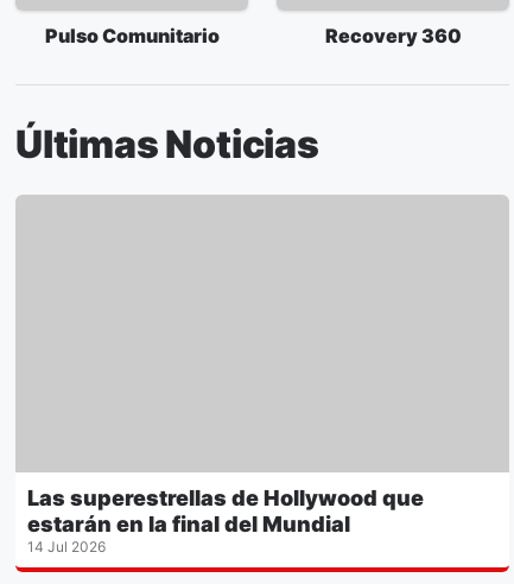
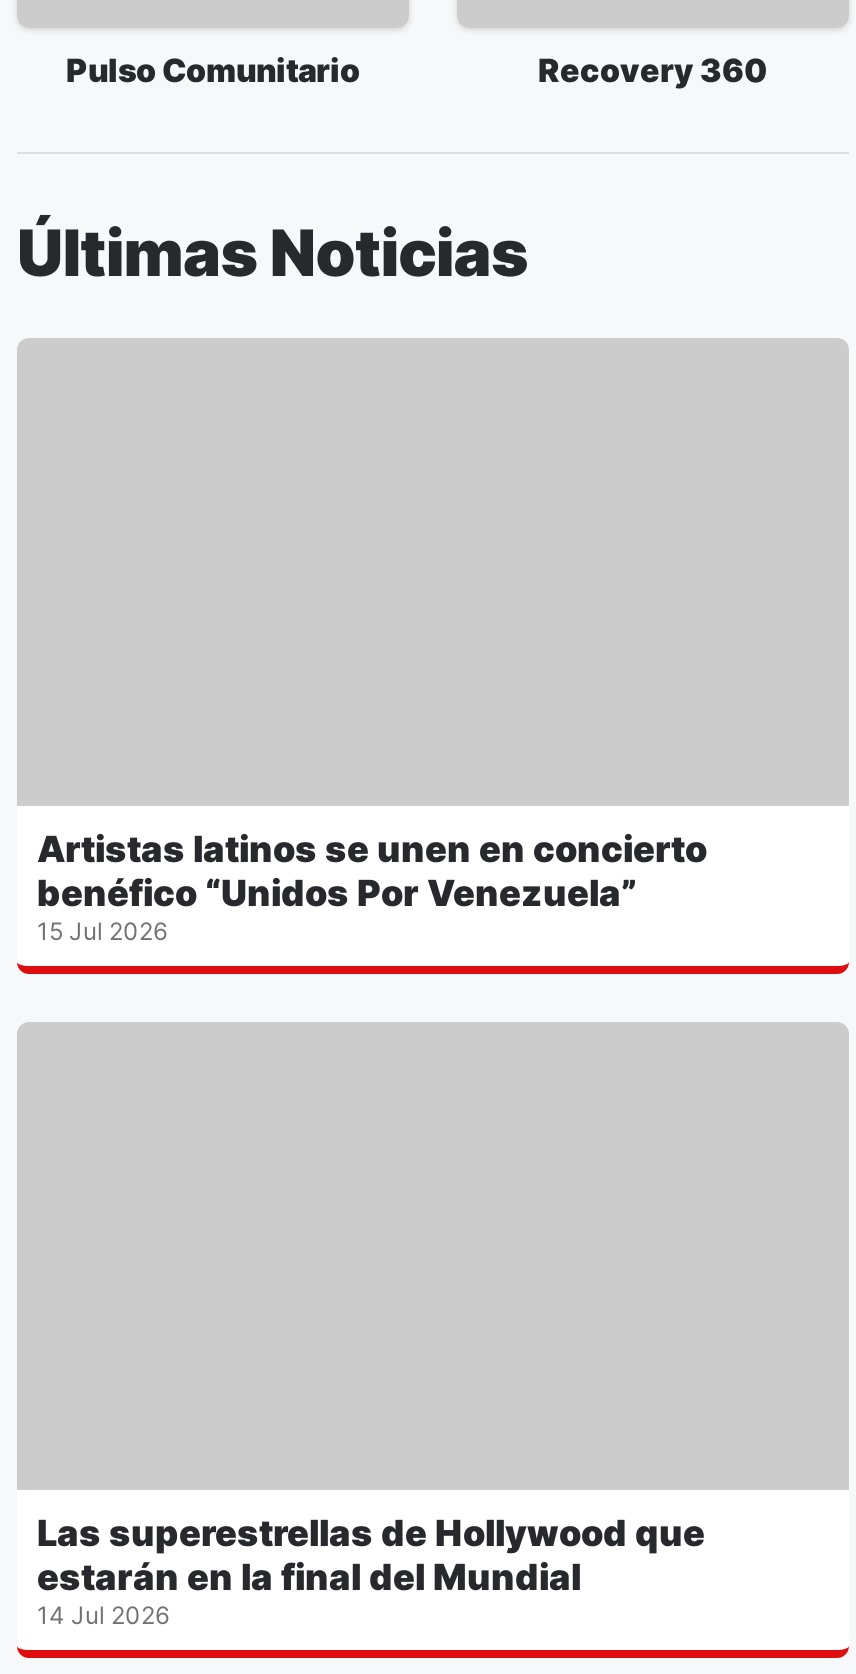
none -> [37,828,707,946] Artistas latinos se unen en concierto | benéfico “Unidos Por Venezuela” | 15 Jul 2026

